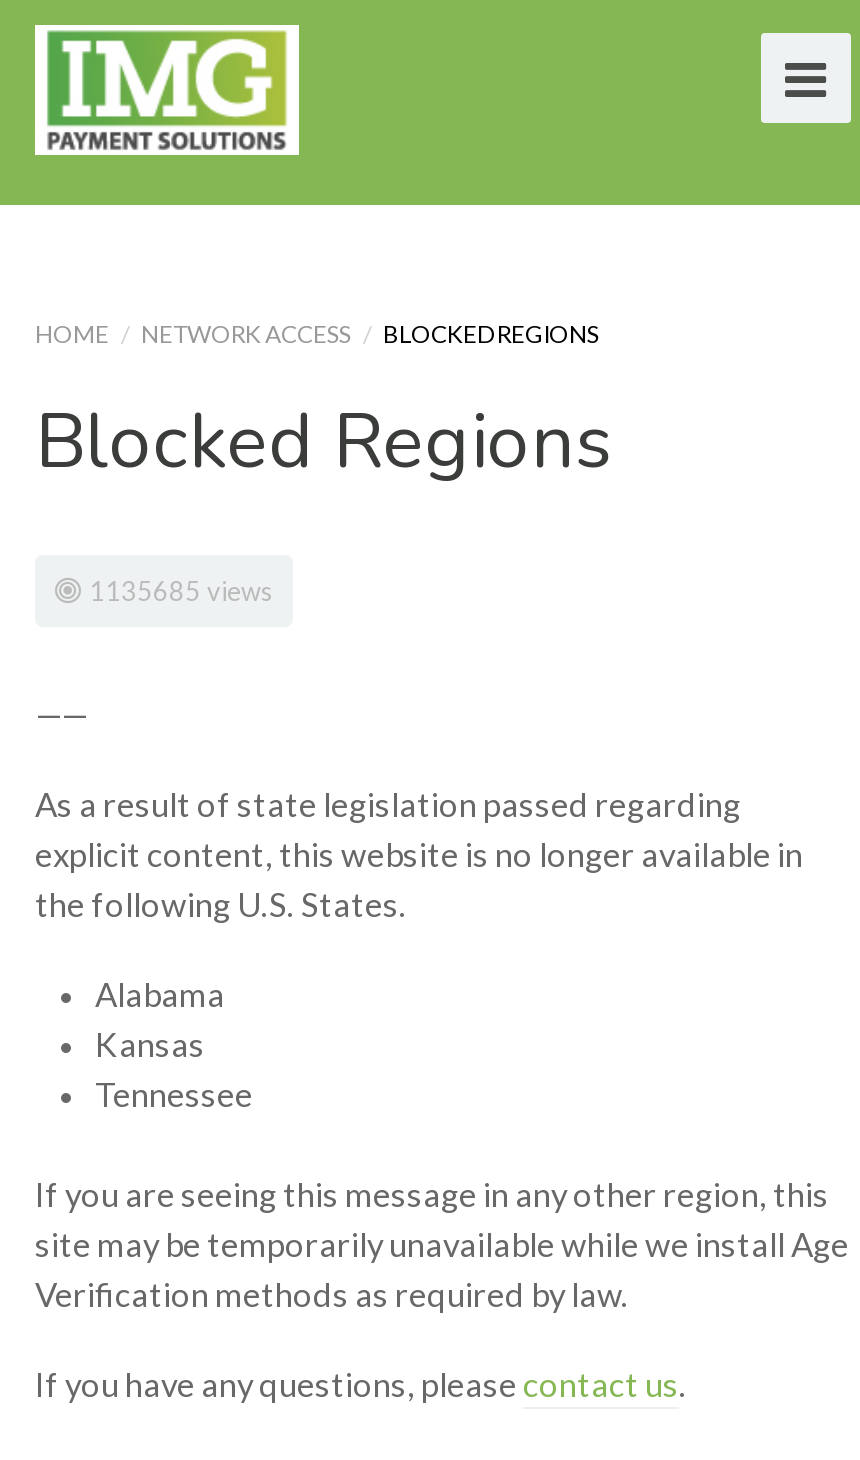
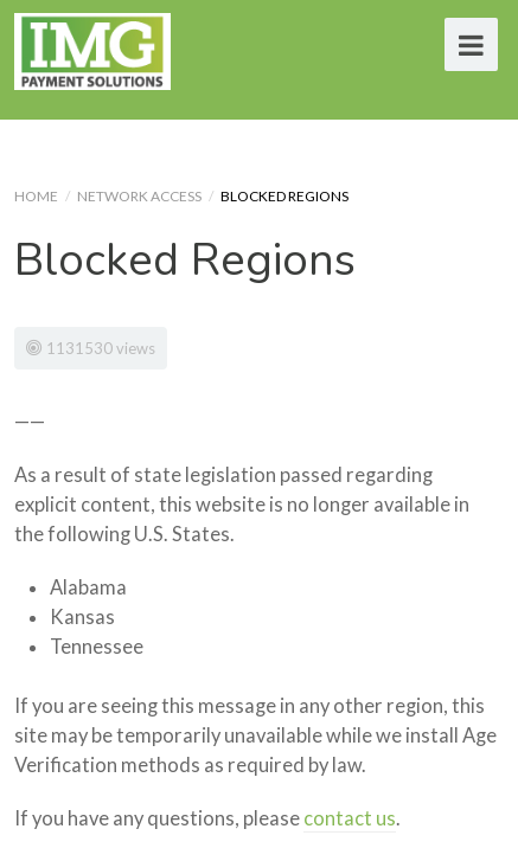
[89,575,273,607] 1135685 views -> [46,339,155,358] 1131530 views

